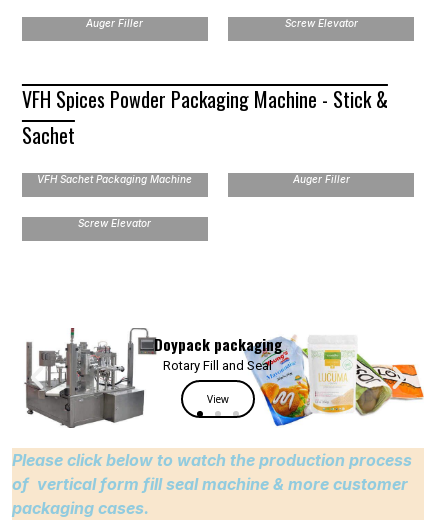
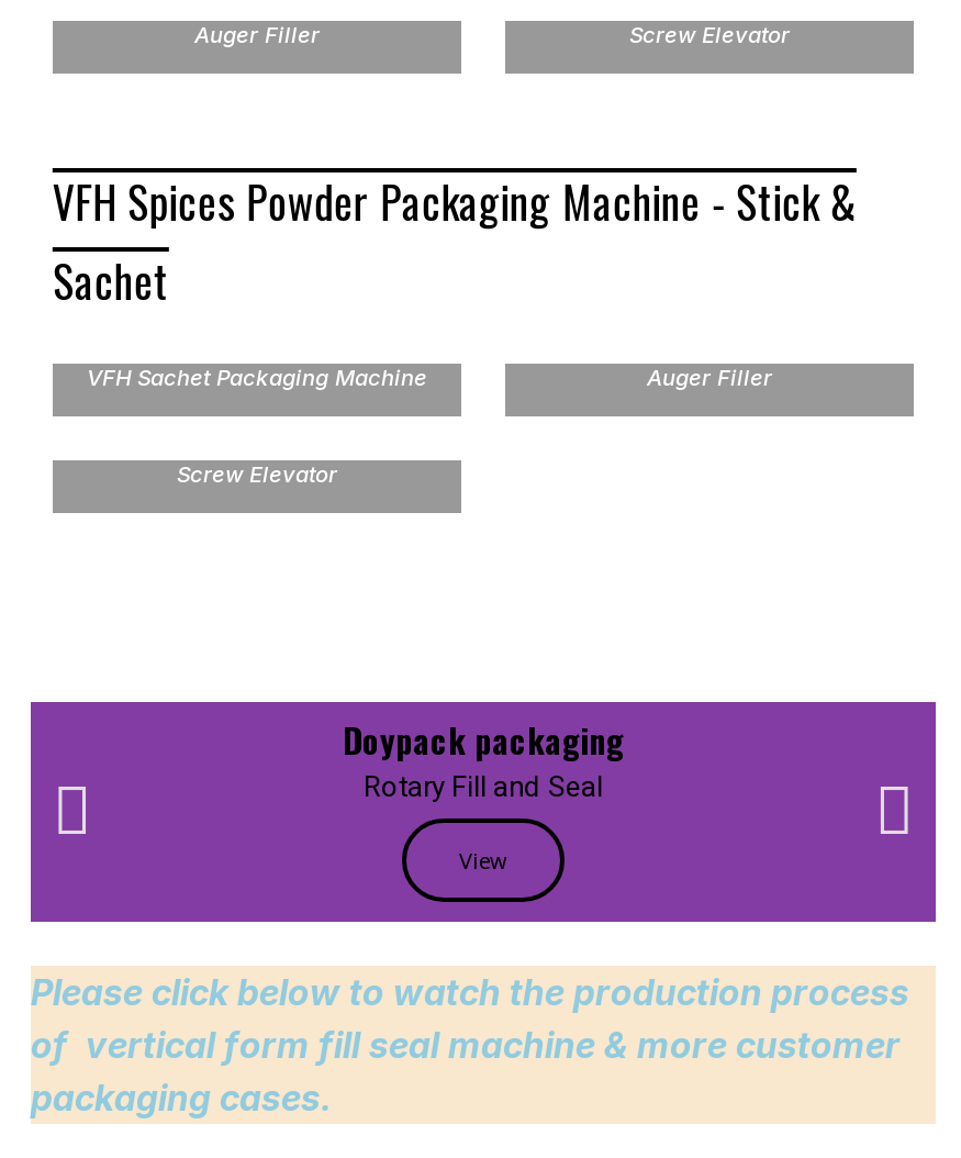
none -> [343,715,624,875] Doypack packaging | Rotary Fill and Seal | View
[12,327,425,429] [image] -> [29,699,938,925] [image]

